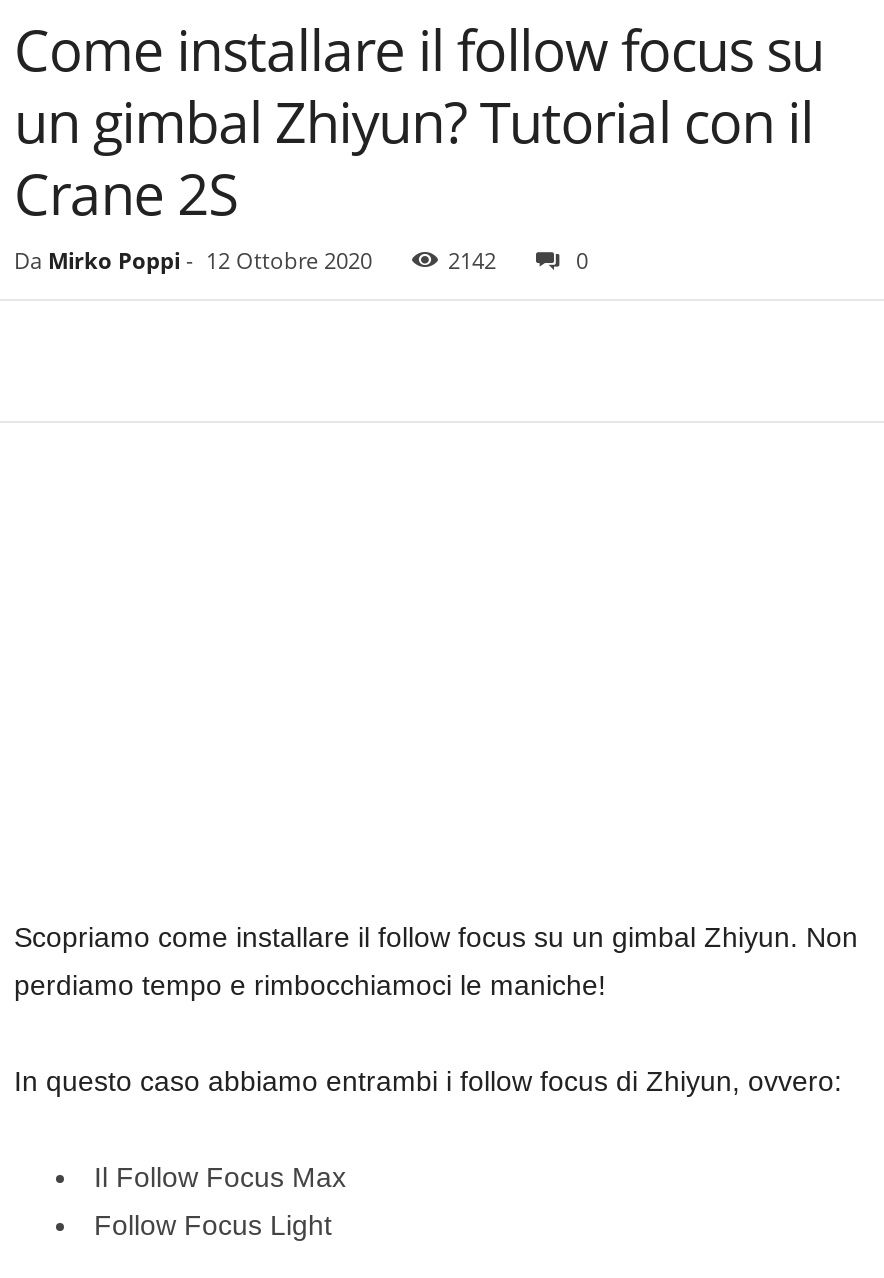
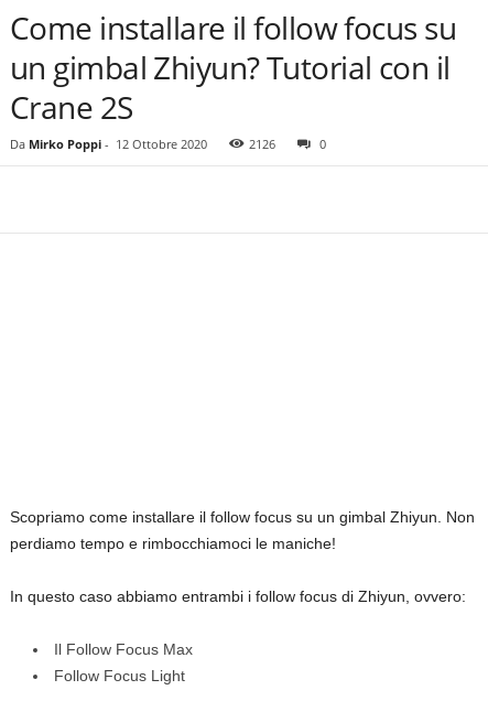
[448,245,496,275] 2142 -> [249,136,275,152] 2126

